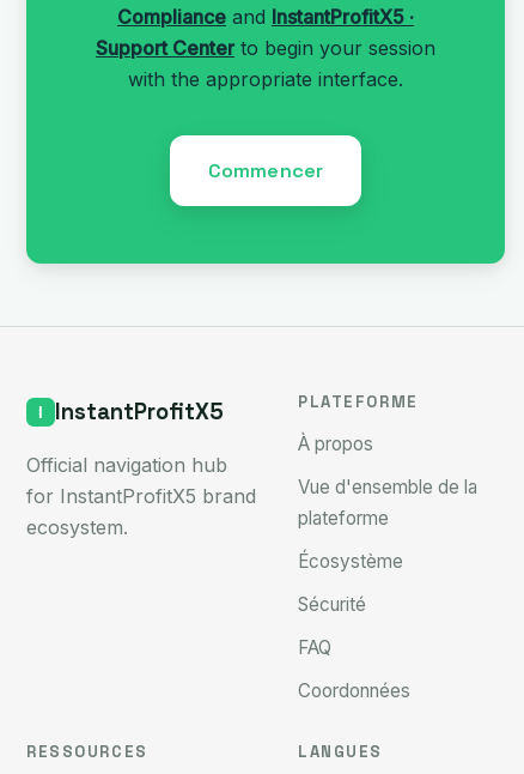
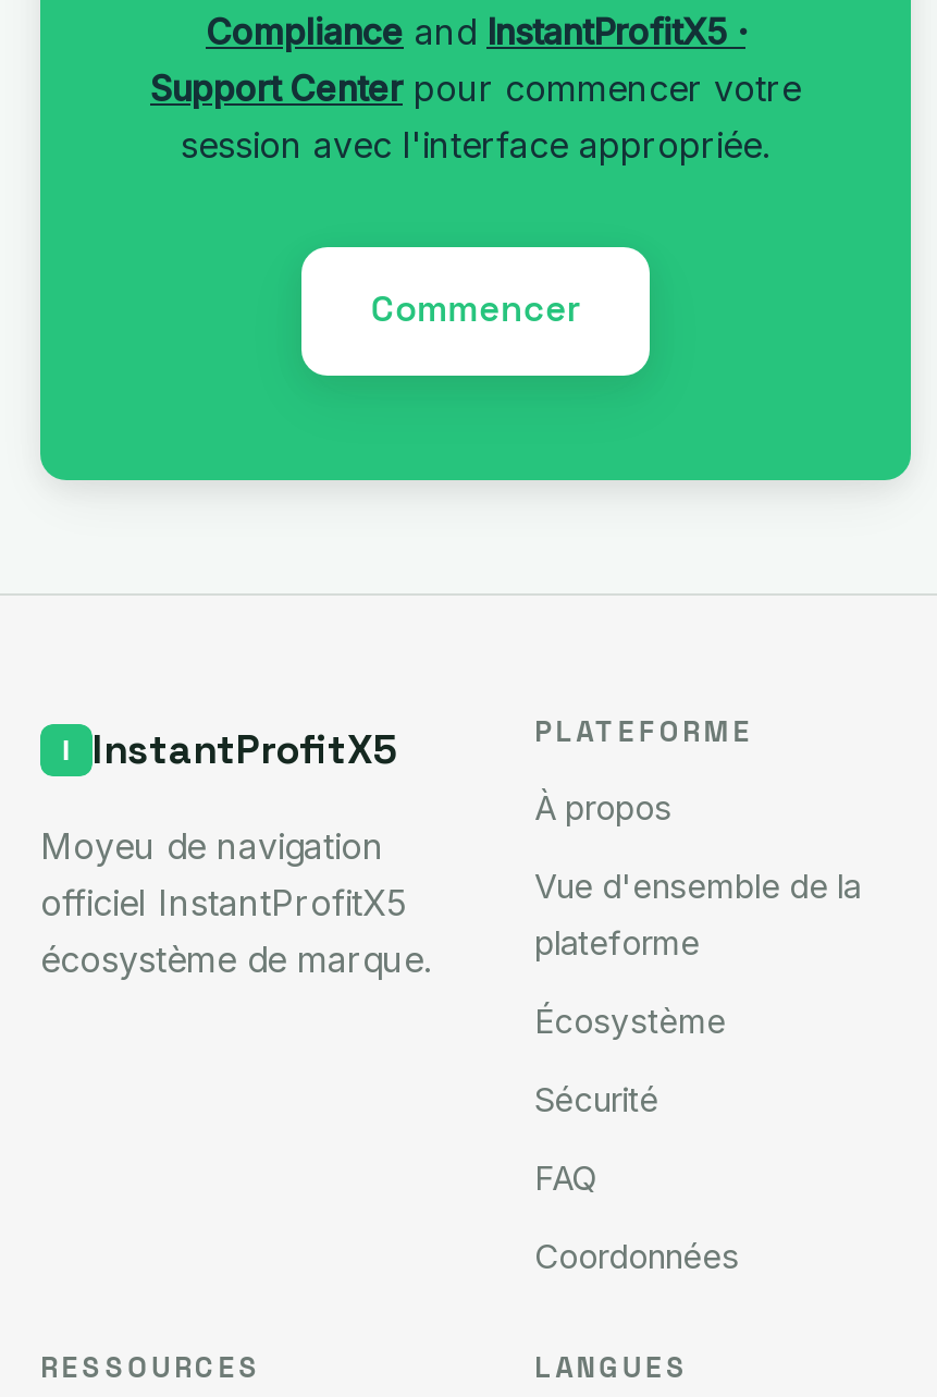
[96,36,435,91] Support Center to begin your session | with the appropriate interface. -> [150,66,801,166] Support Center pour commencer votre | session avec l'interface appropriée.
[26,453,256,539] Official navigation hub | for InstantProfitX5 brand | ecosystem. -> [40,823,432,980] Moyeu de navigation | officiel InstantProfitX5 | écosystème de marque.

